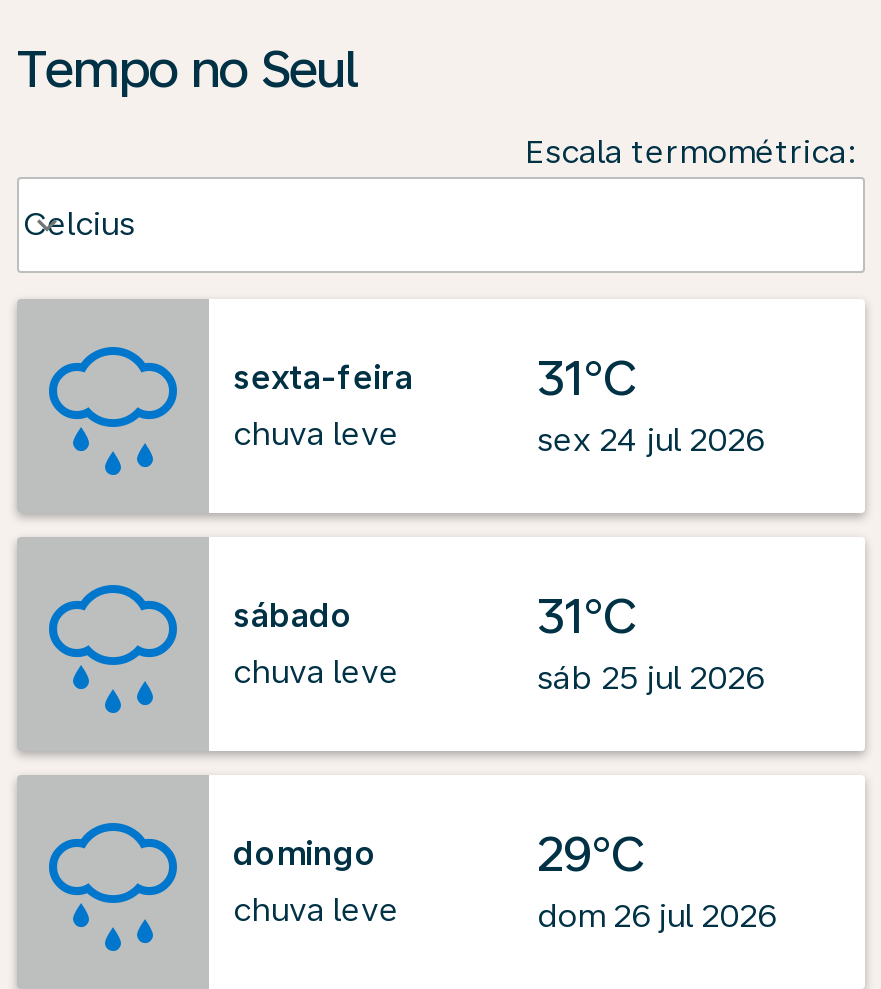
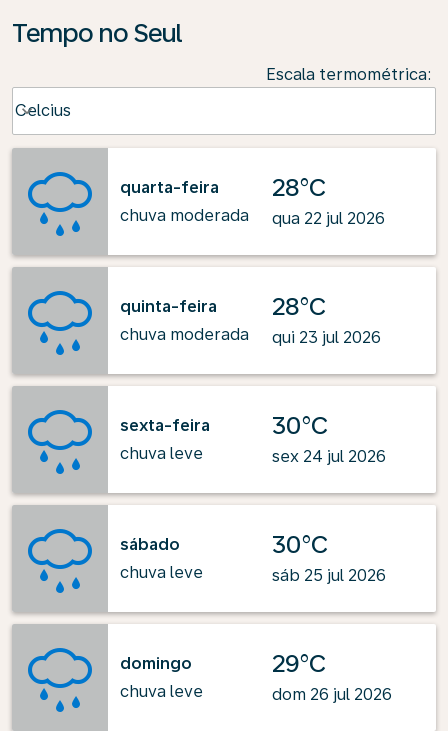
none -> [120,177,249,224] quarta-feira | chuva moderada
none -> [120,296,249,343] quinta-feira | chuva moderada
none -> [272,173,385,228] 28°C | qua 22 jul 2026
none -> [272,292,381,347] 28°C | qui 23 jul 2026
[537,349,637,407] 31°C -> [272,411,328,440] 30°C
[537,587,637,645] 31°C -> [272,530,328,559] 30°C

